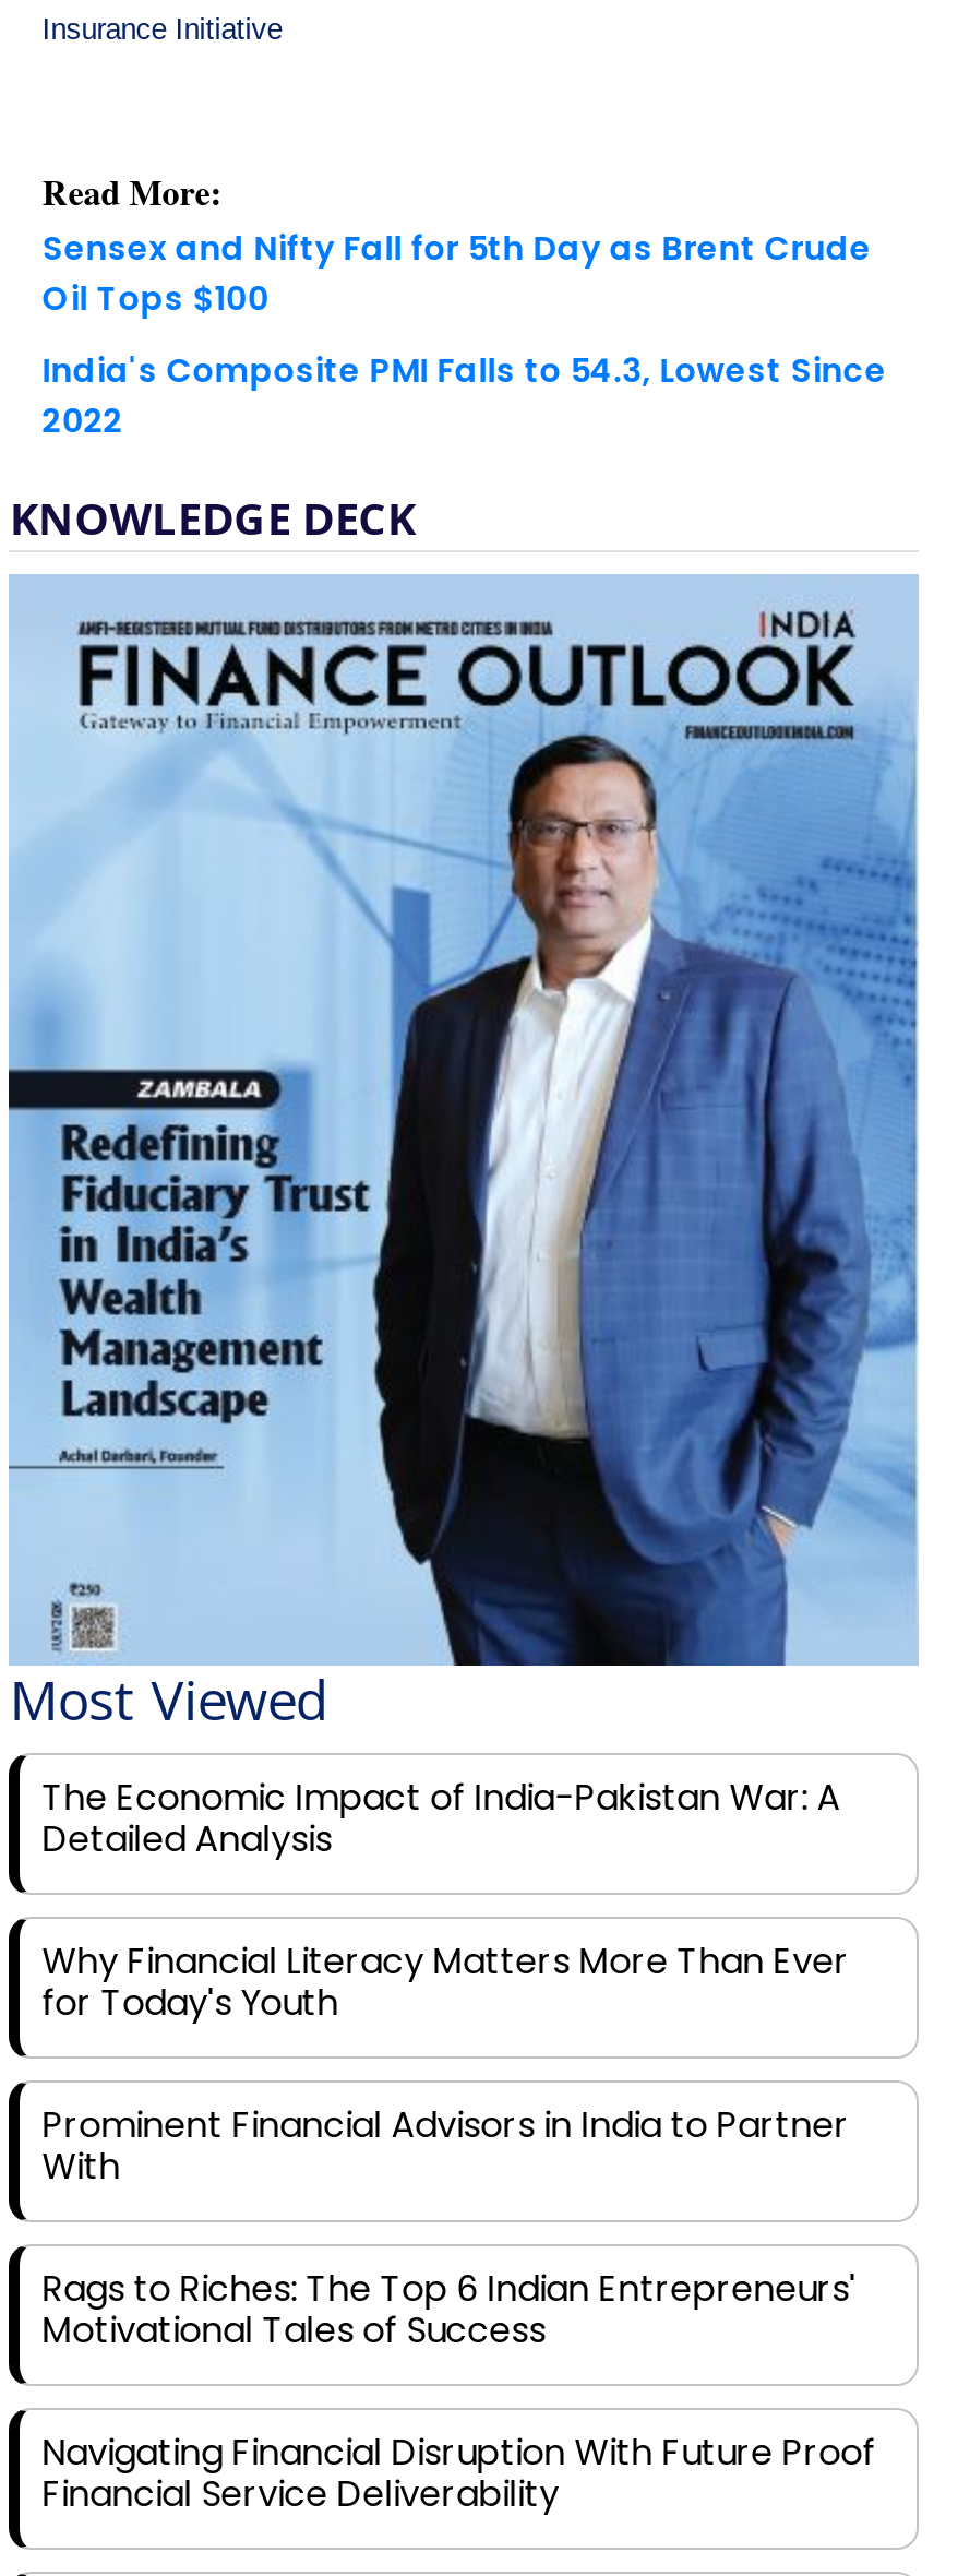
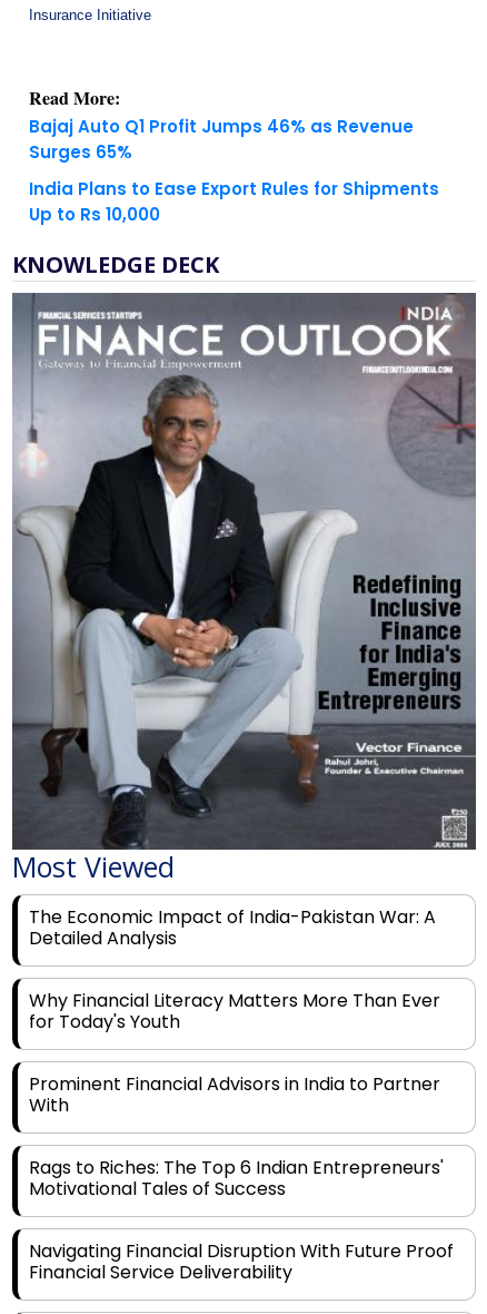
[42,225,871,321] Sensex and Nifty Fall for 5th Day as Brent Crude | Oil Tops $100 -> [29,115,414,164] Bajaj Auto Q1 Profit Jumps 46% as Revenue | Surges 65%
[42,347,886,443] India's Composite PMI Falls to 54.3, Lowest Since | 2022 -> [29,177,439,226] India Plans to Ease Export Rules for Shipments | Up to Rs 10,000
[9,574,919,1668] [image] -> [11,292,477,851] [image]

